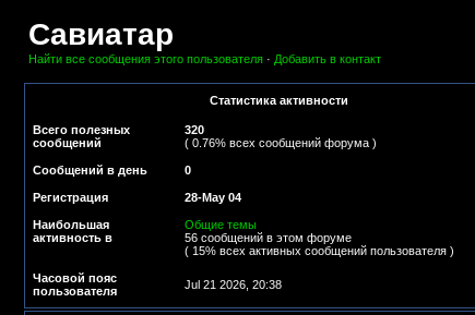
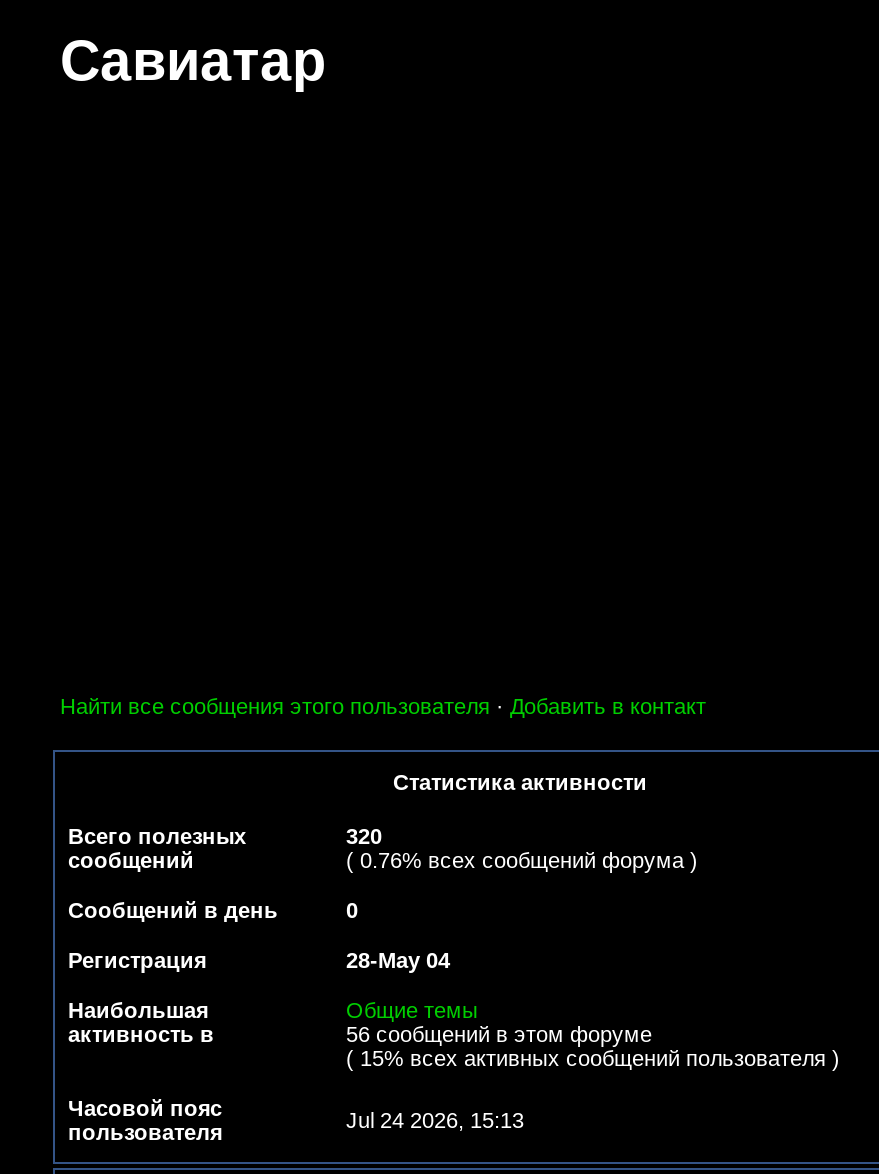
[184,278,281,291] Jul 21 2026, 20:38 -> [346,1108,524,1132] Jul 24 2026, 15:13

